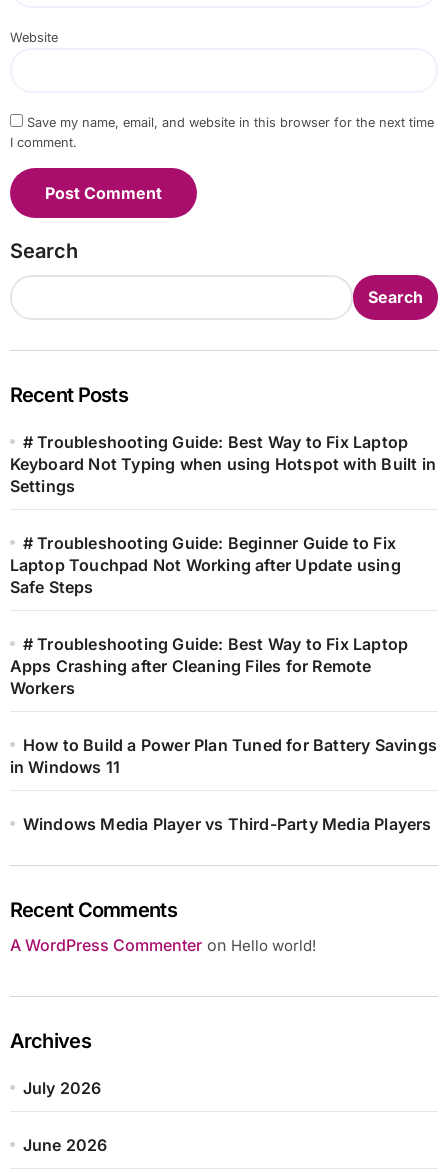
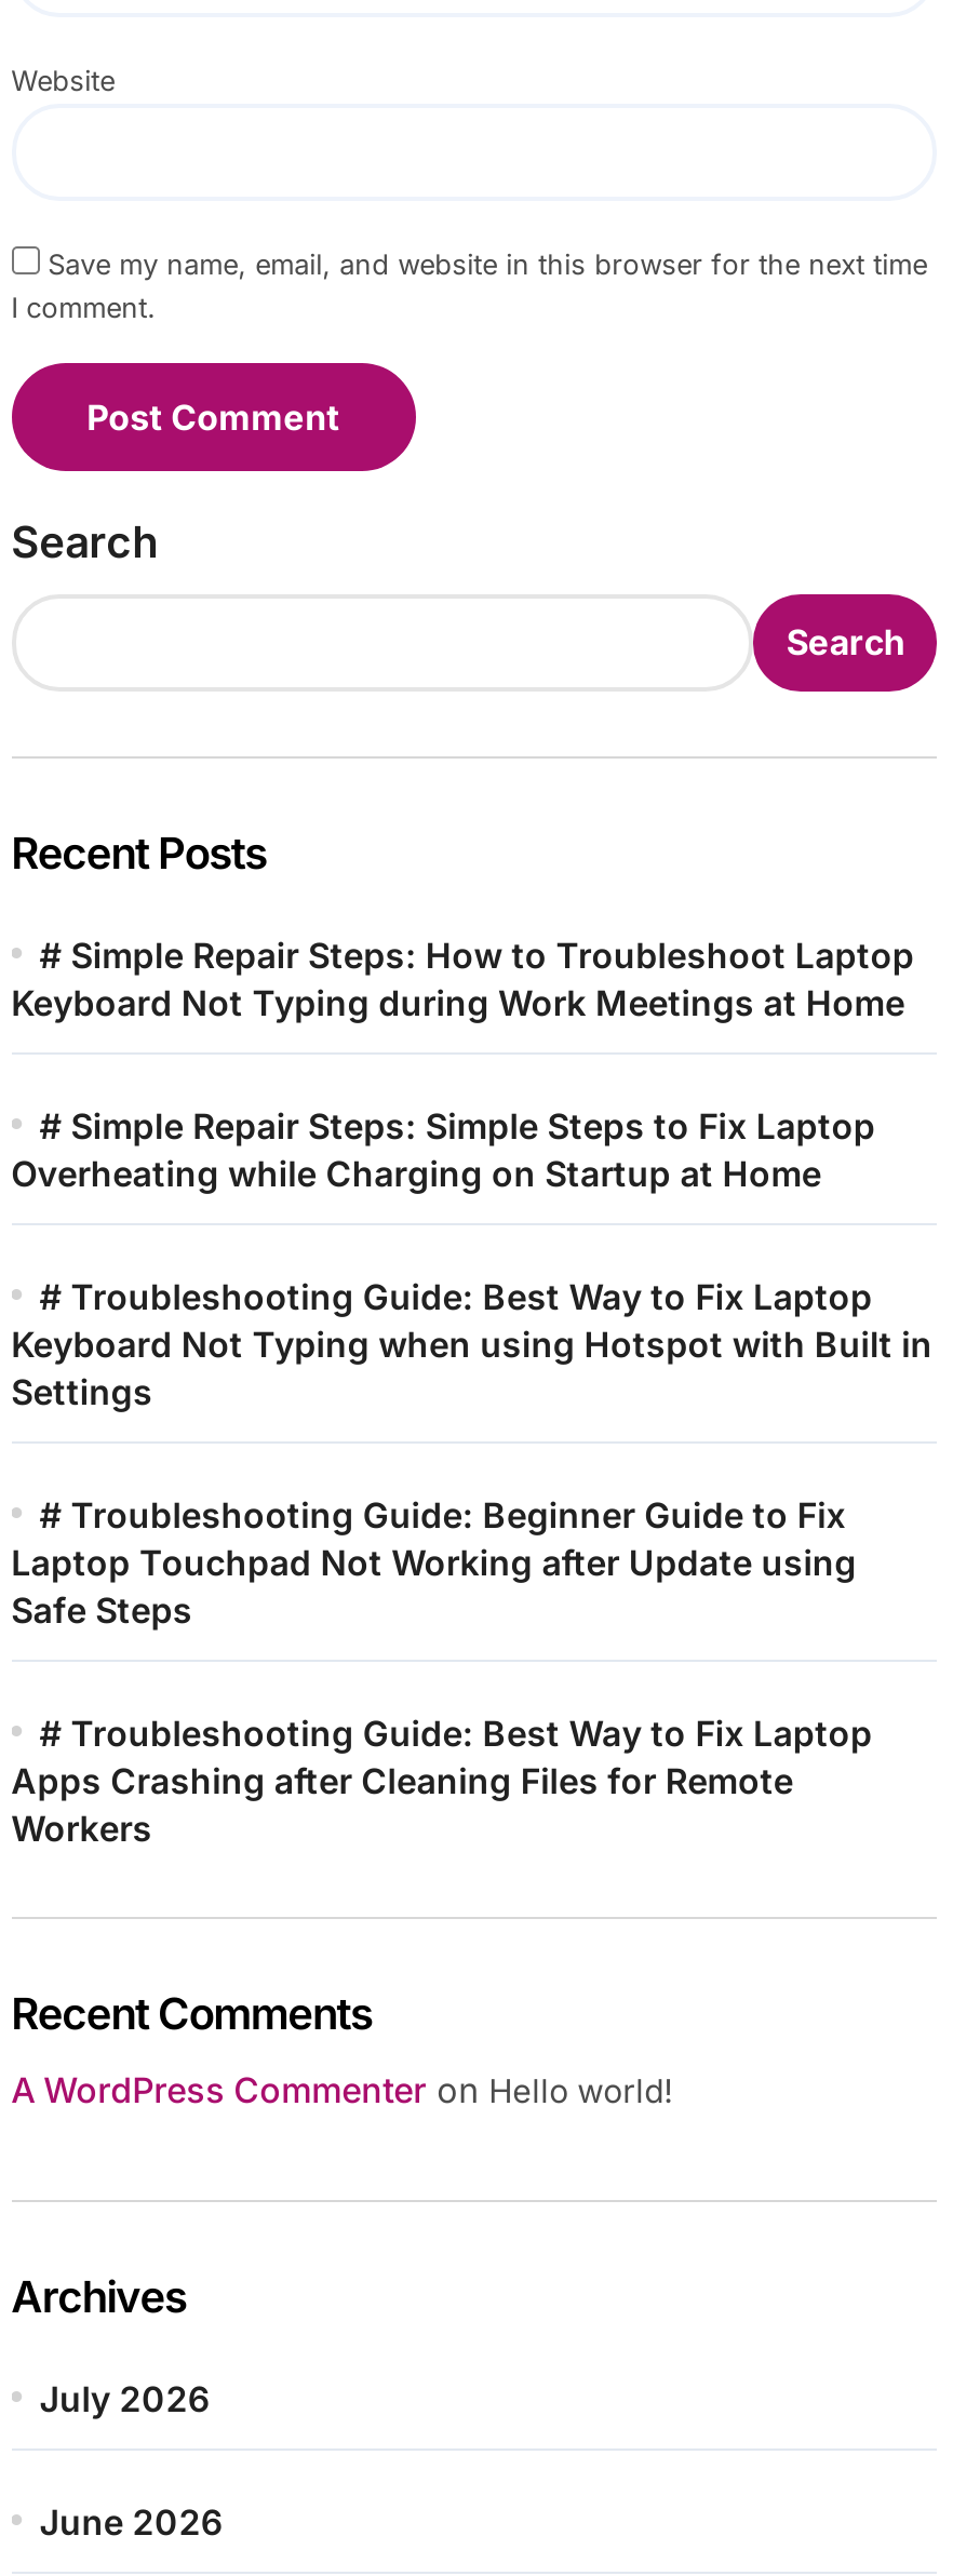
none -> [11,933,914,1194] # Simple Repair Steps: How to Troubleshoot Laptop | Keyboard Not Typing during Work Meetings at Home | # Simple Repair Steps: Simple Steps to Fix Laptop | Overheating while Charging on Startup at Home
moved [10,432,436,698] -> [11,1274,932,1849]: # Troubleshooting Guide: Best Way to Fix Laptop | Keyboard Not Typing when using Hotspot with Built in | Settings | ... | Apps Crashing after Cleaning Files for Remote | Workers
[10,735,437,834] How to Build a Power Plan Tuned for Battery Savings | in Windows 11 | Windows Media Player vs Third-Party Media Players -> none

